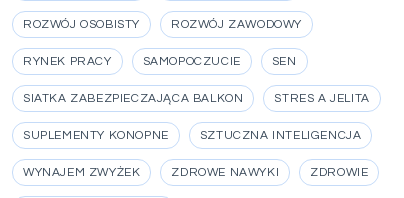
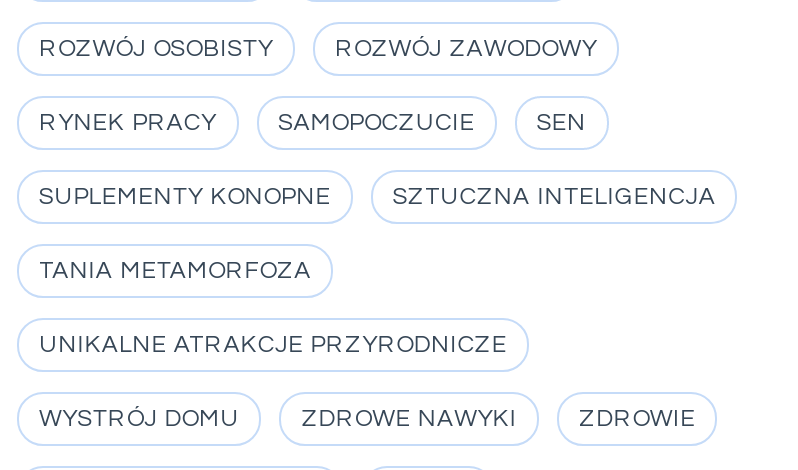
[23,92,370,105] SIATKA ZABEZPIECZAJĄCA BALKON | STRES A JELITA -> none
moved [23,129,361,142] -> [39,184,716,210]: SUPLEMENTY KONOPNE | SZTUCZNA INTELIGENCJA
[23,166,140,179] WYNAJEM ZWYŻEK -> [39,258,507,432] TANIA METAMORFOZA | UNIKALNE ATRAKCJE PRZYRODNICZE | WYSTRÓJ DOMU

